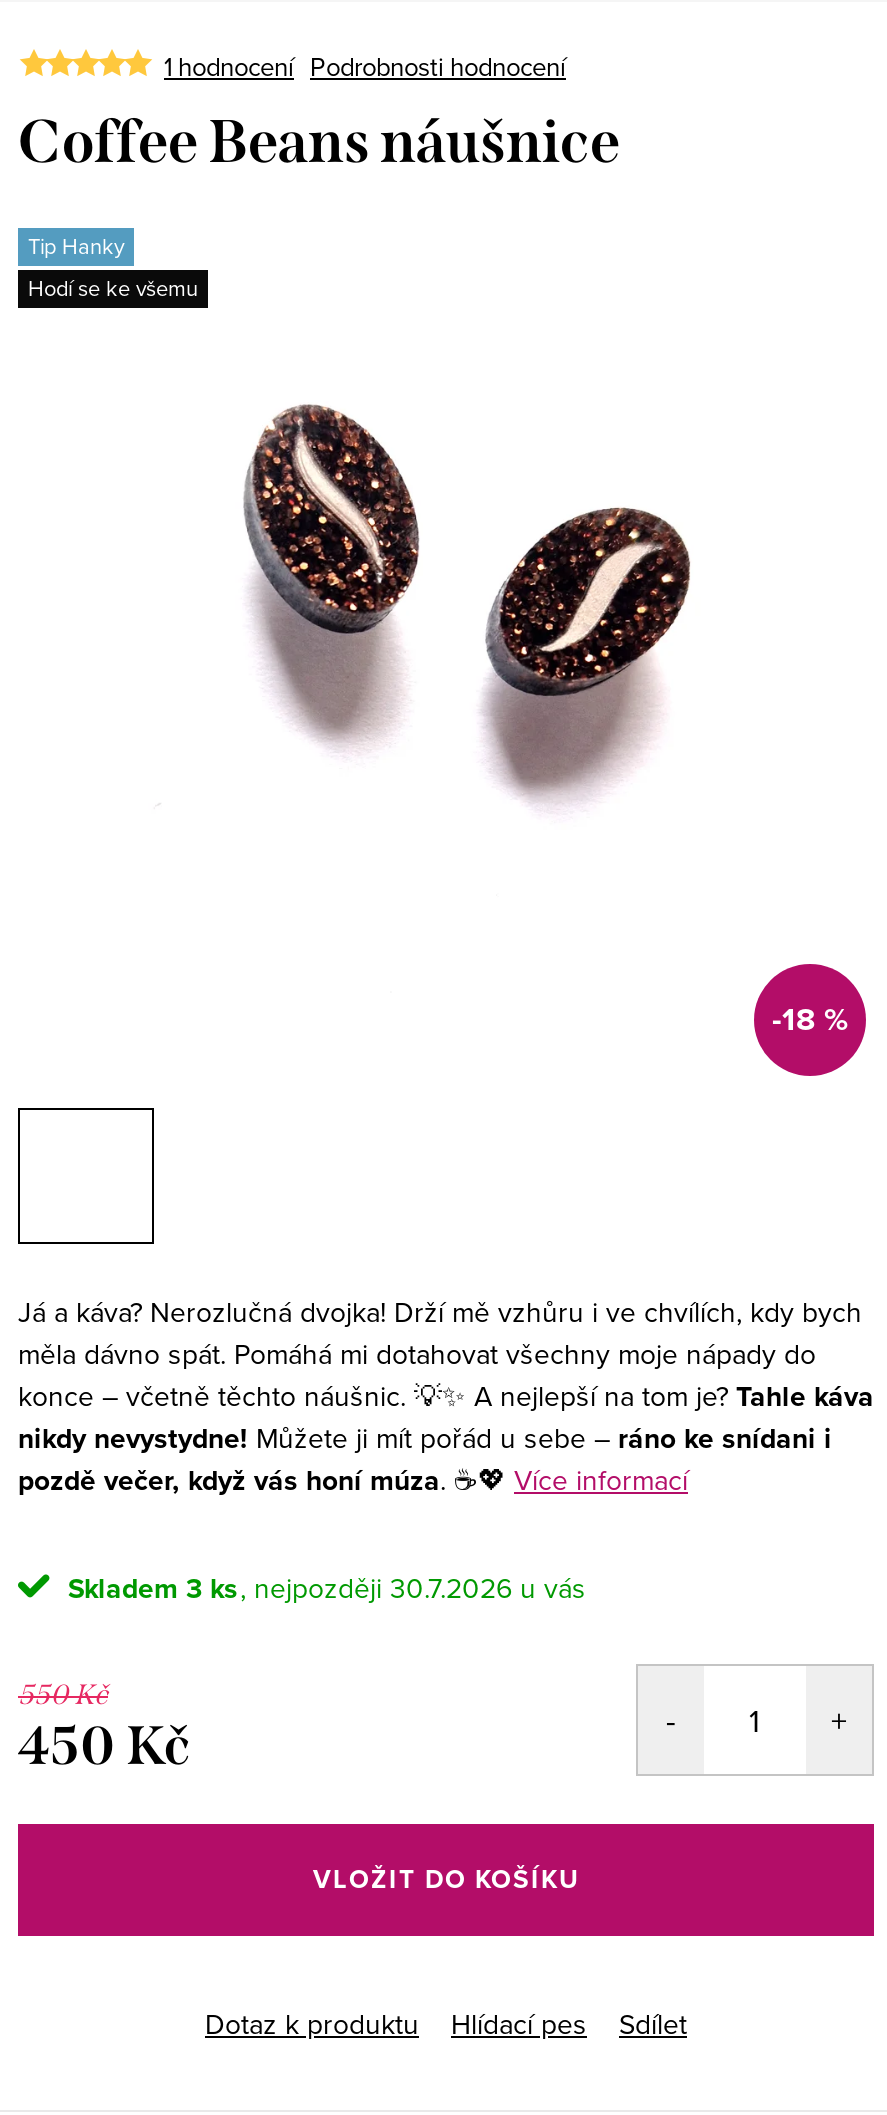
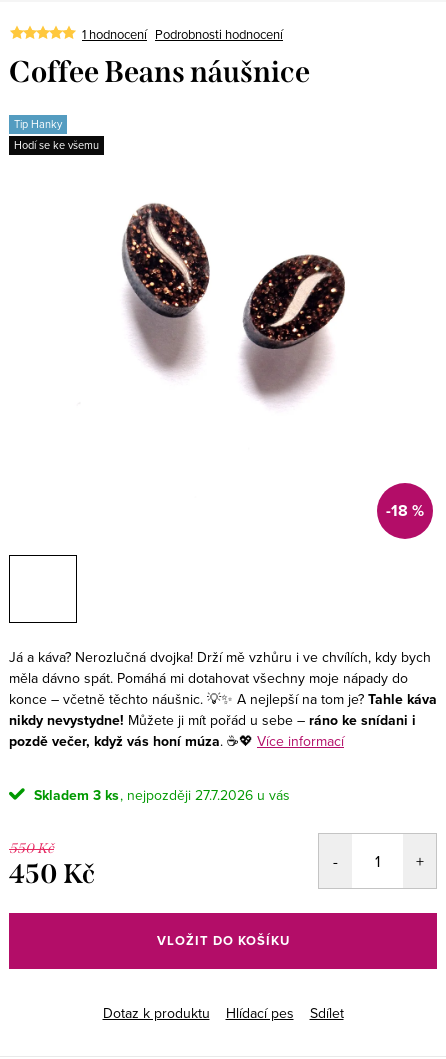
[382,1567,520,1607] 30.7.2026 -> [191,785,257,805] 27.7.2026

